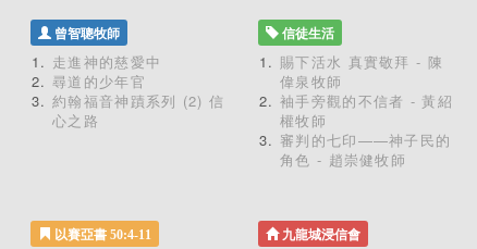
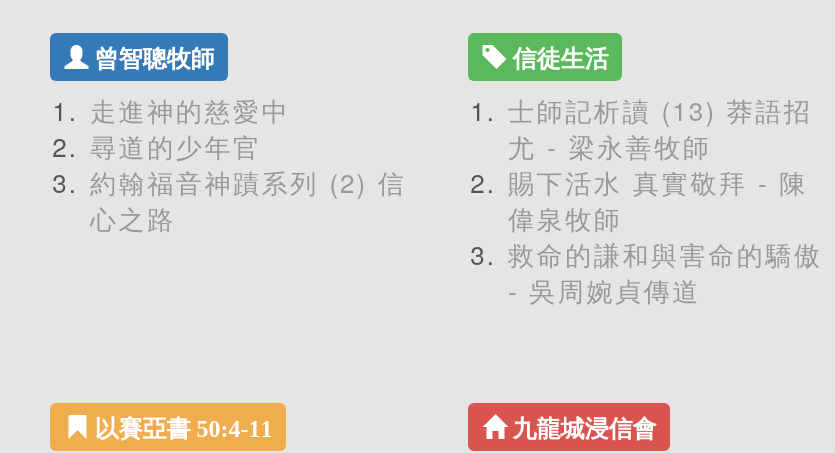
moved [280,51,443,91] -> [508,163,808,237]: 賜下活水 真實敬拜 - 陳 | 偉泉牧師
none -> [508,91,812,165] 士師記析讀 (13) 莽語招 | 尤 - 梁永善牧師
[280,90,453,170] 袖手旁觀的不信者 - 黃紹 | 權牧師 | 審判的七印——神子民的 | 角色 - 趙崇健牧師 -> [508,235,823,309] 救命的謙和與害命的驕傲 | - 吳周婉貞傳道

